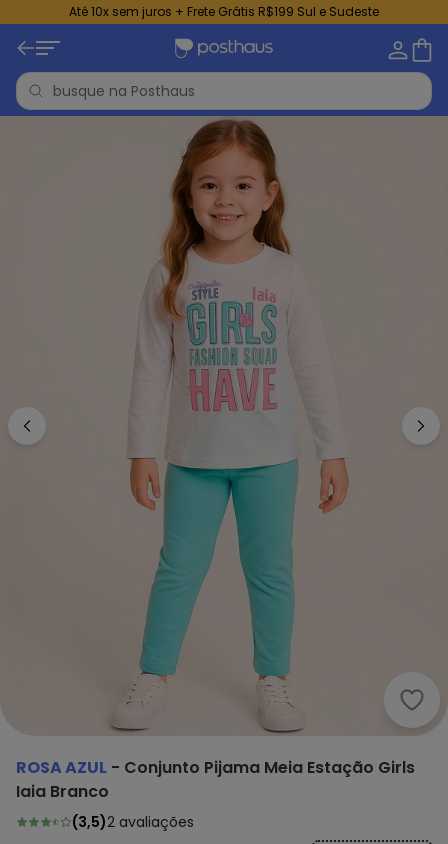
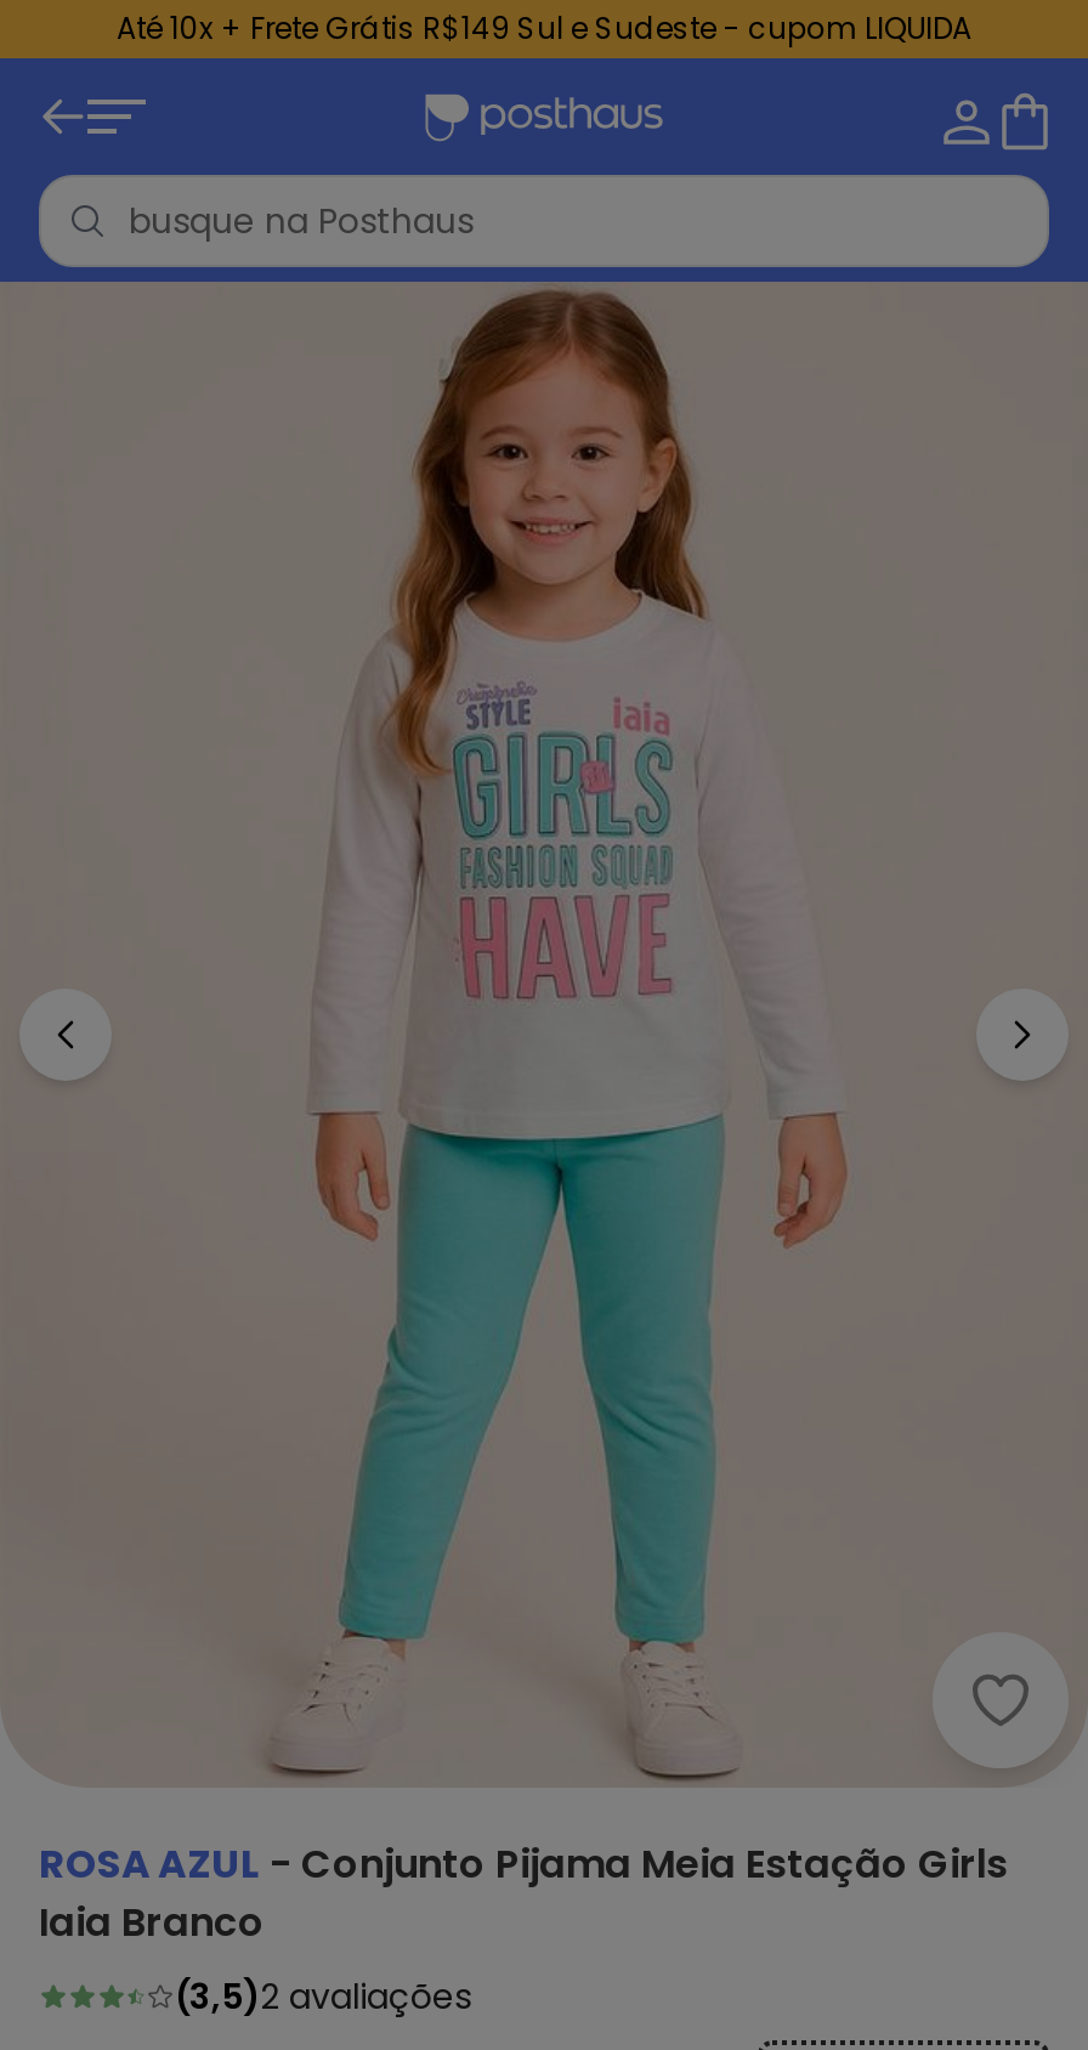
[69,3,379,20] Até 10x sem juros + Frete Grátis R$199 Sul e Sudeste -> [117,7,971,49] Até 10x + Frete Grátis R$149 Sul e Sudeste - cupom LIQUIDA

